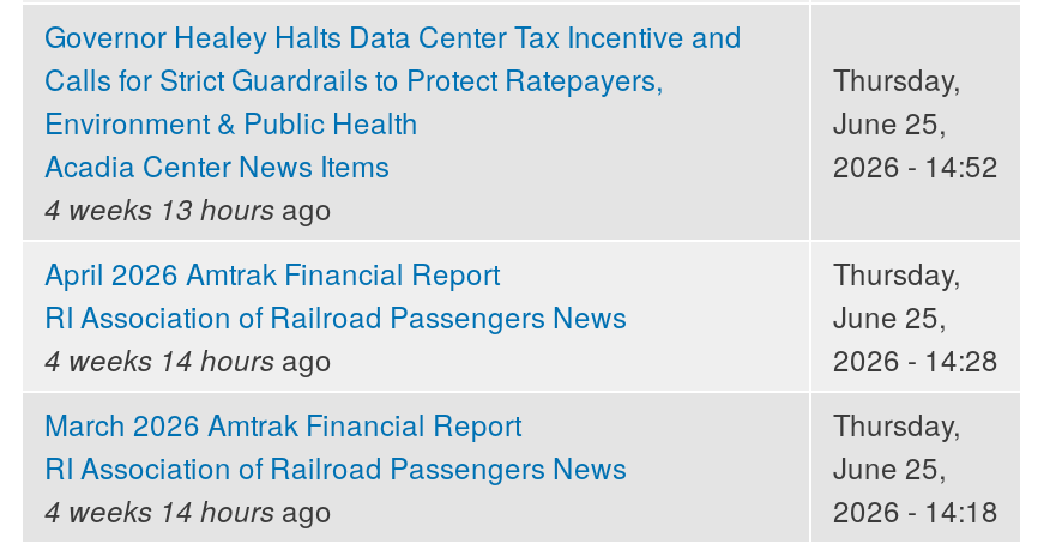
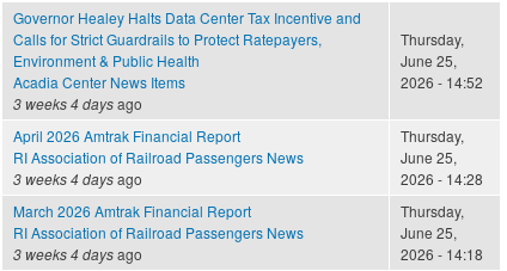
[44,186,332,226] 4 weeks 13 hours ago -> [13,93,142,113] 3 weeks 4 days ago
[44,337,332,377] 4 weeks 14 hours ago -> [13,168,142,188] 3 weeks 4 days ago
[44,488,332,528] 4 weeks 14 hours ago -> [13,243,142,263] 3 weeks 4 days ago

